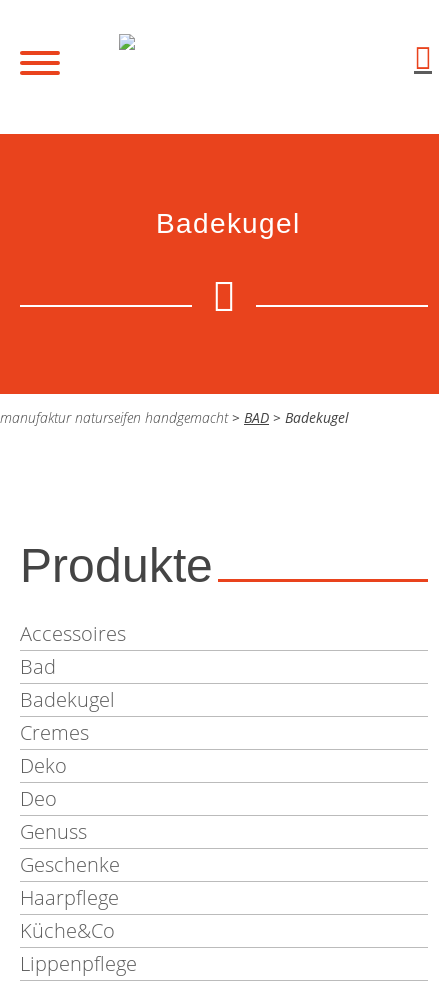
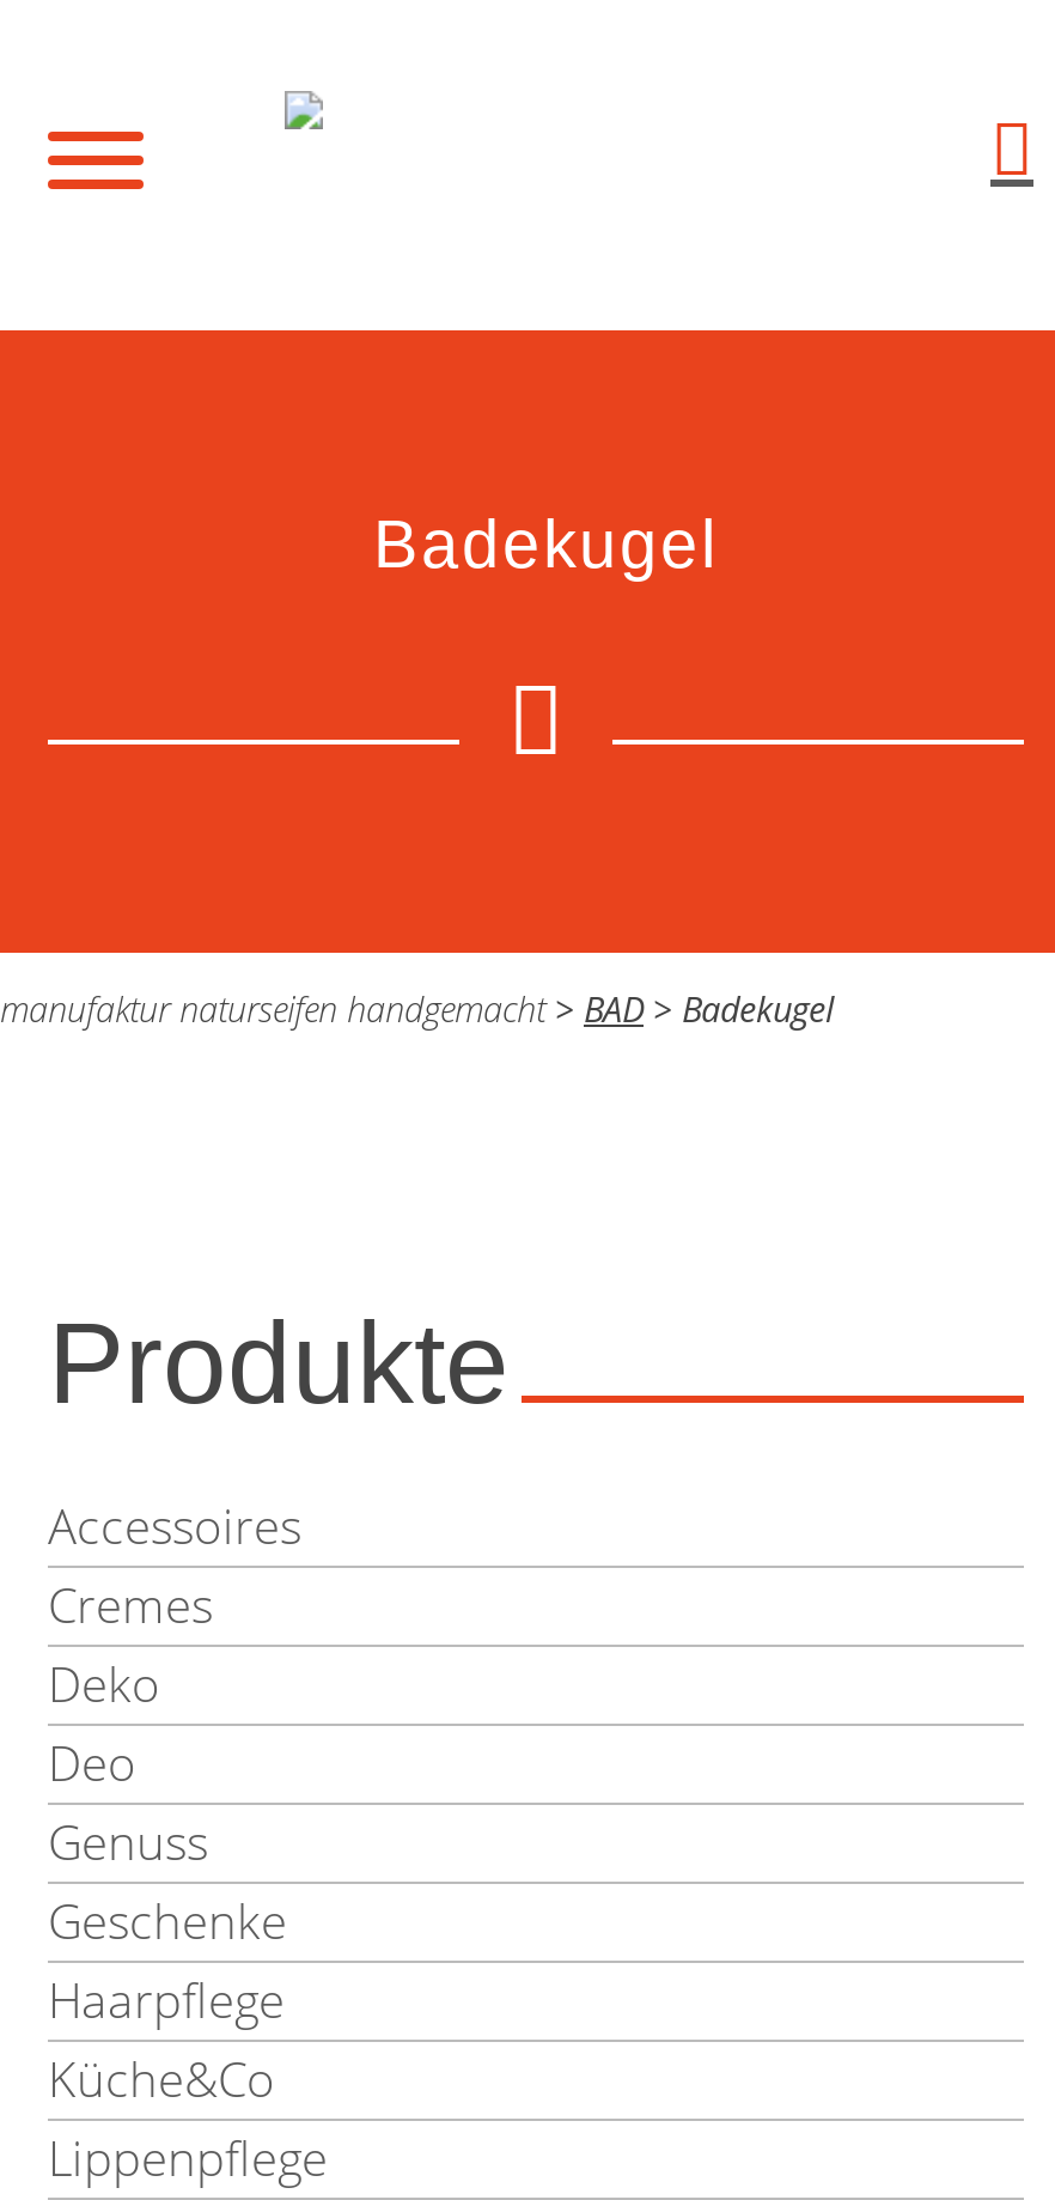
[20,653,115,713] Bad | Badekugel -> none

